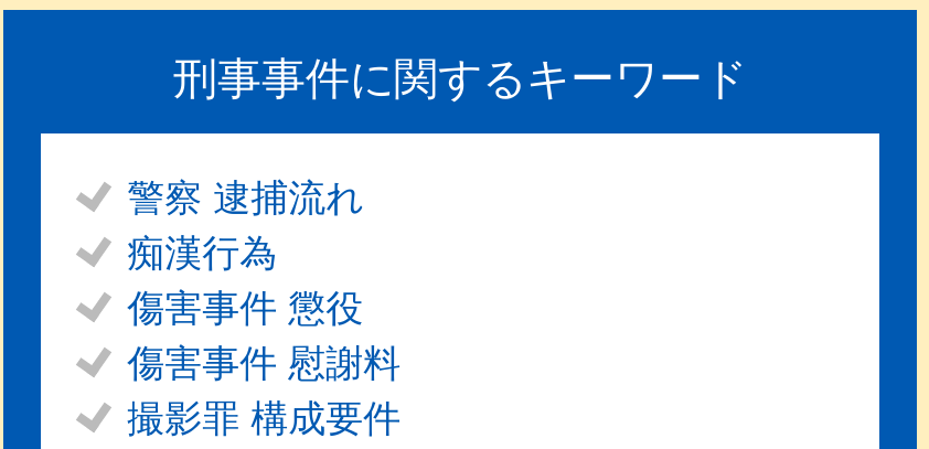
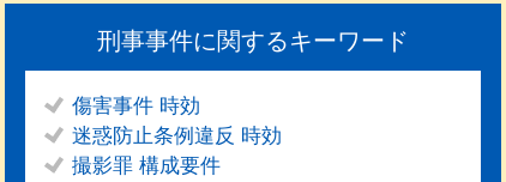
[127,178,401,385] 警察 逮捕流れ | 痴漢行為 | 傷害事件 懲役 | 傷害事件 慰謝料 -> [72,95,282,147] 傷害事件 時効 | 迷惑防止条例違反 時効

